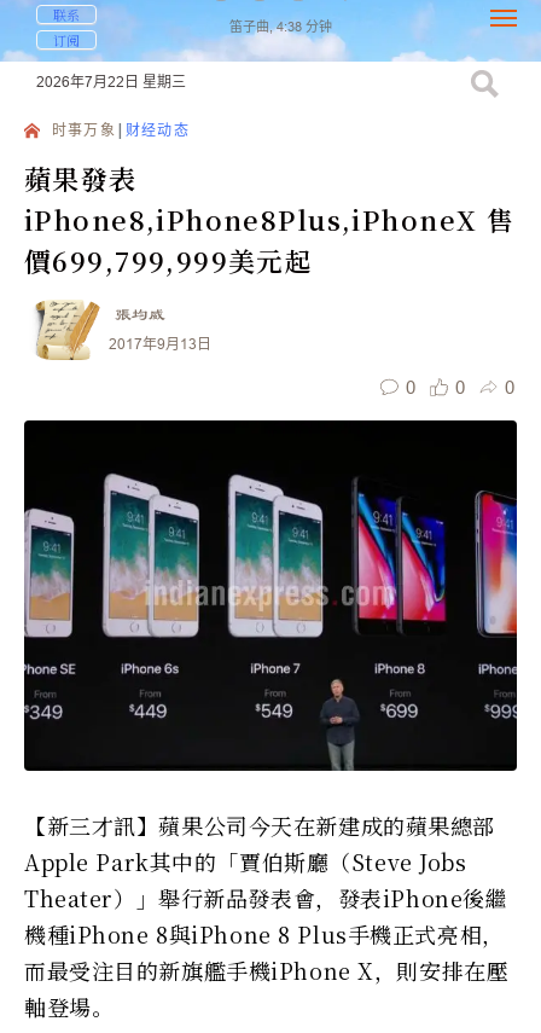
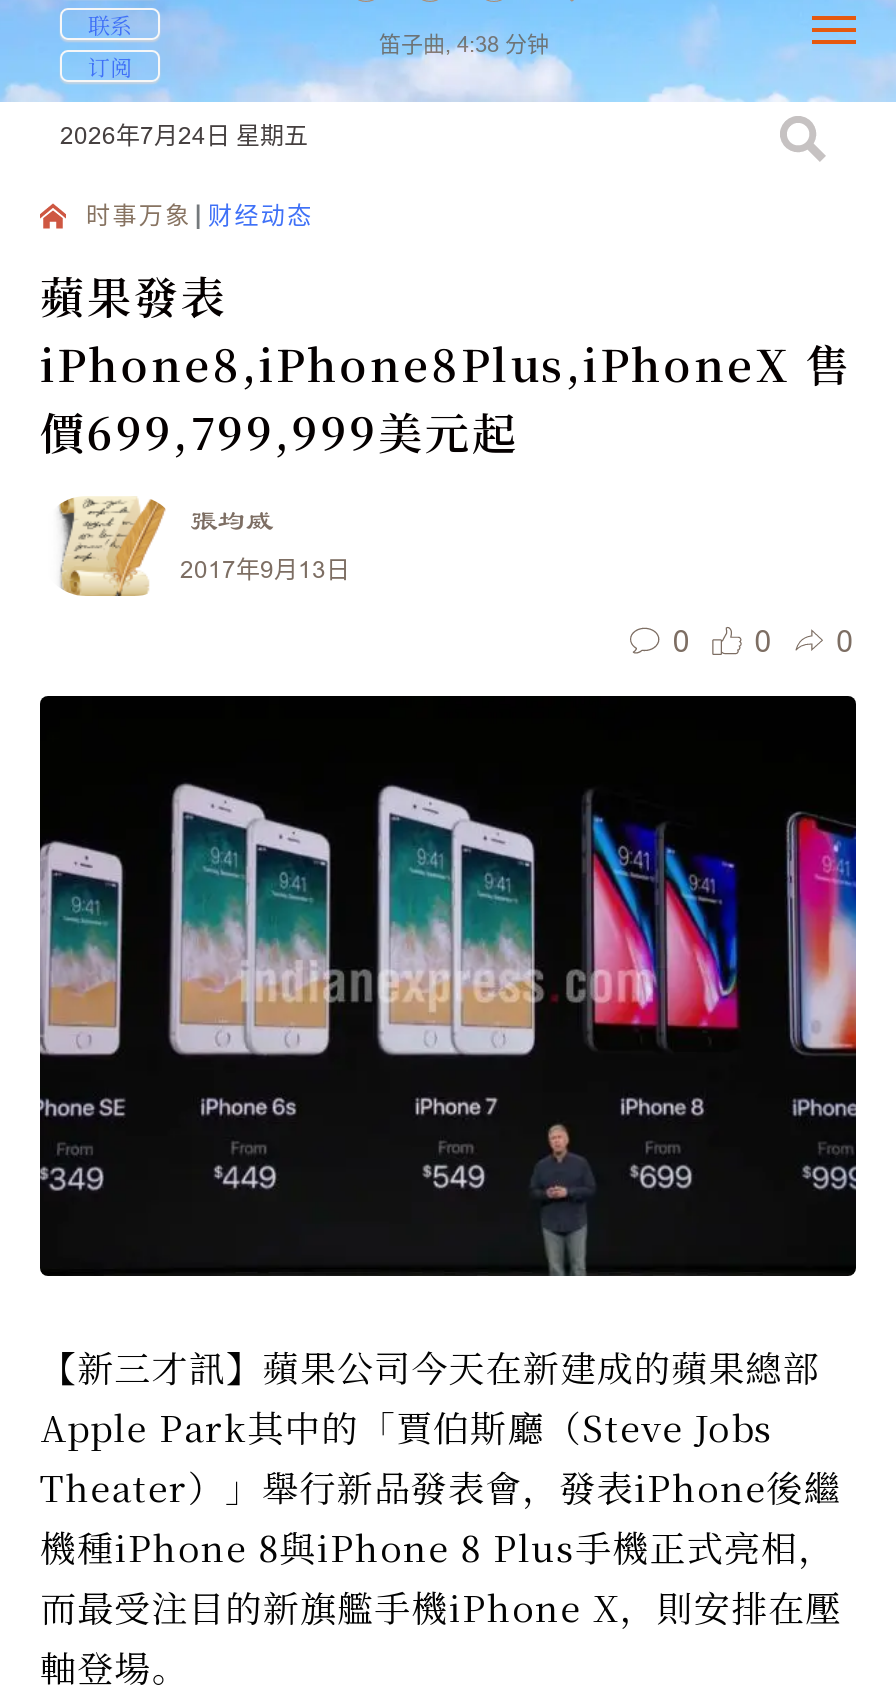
[36,72,186,92] 2026年7月22日 星期三 -> [60,120,308,152] 2026年7月24日 星期五

